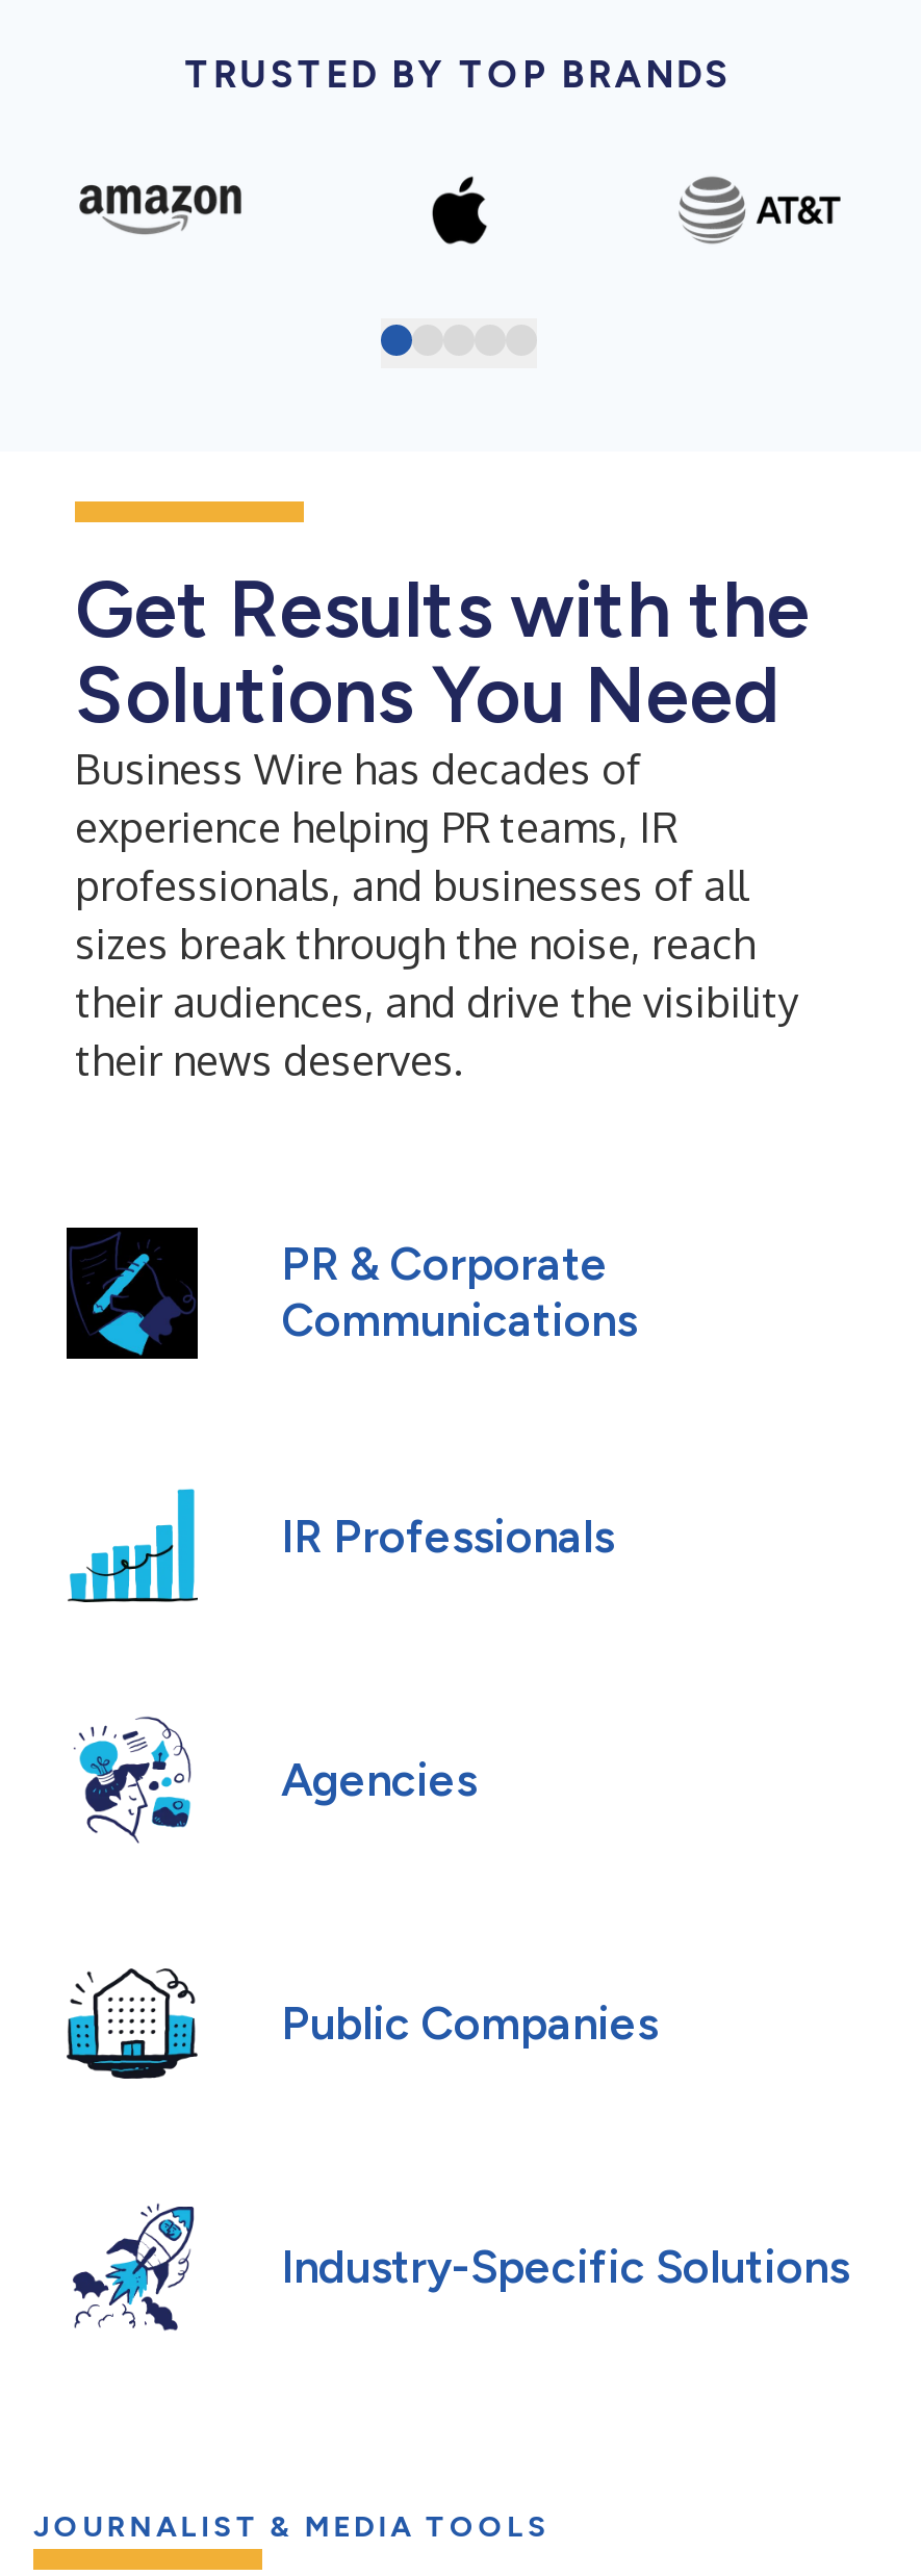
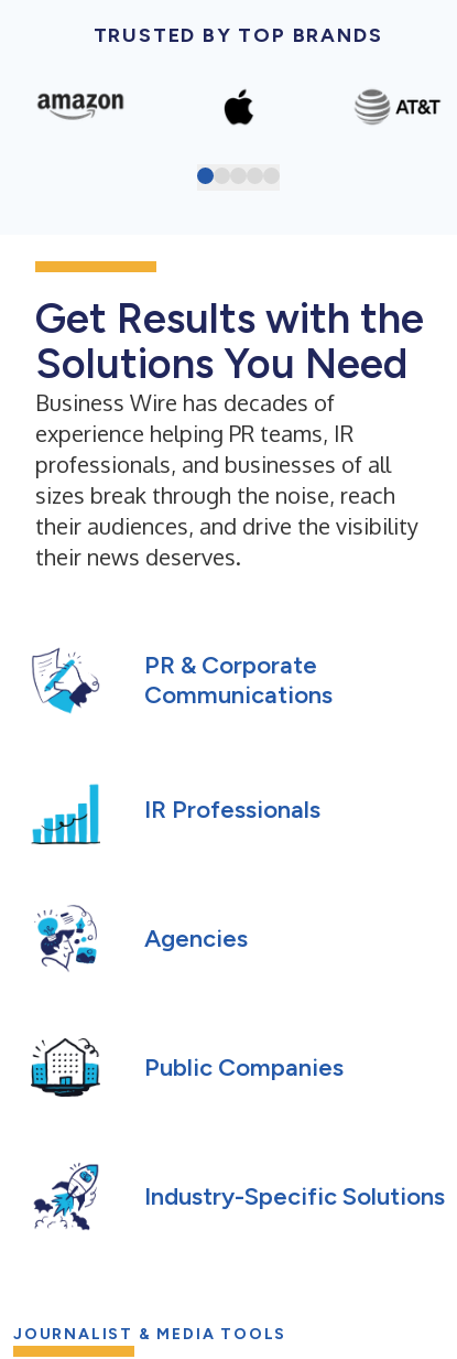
[65,1226,200,1361] [image] -> [31,646,100,715] [image]

